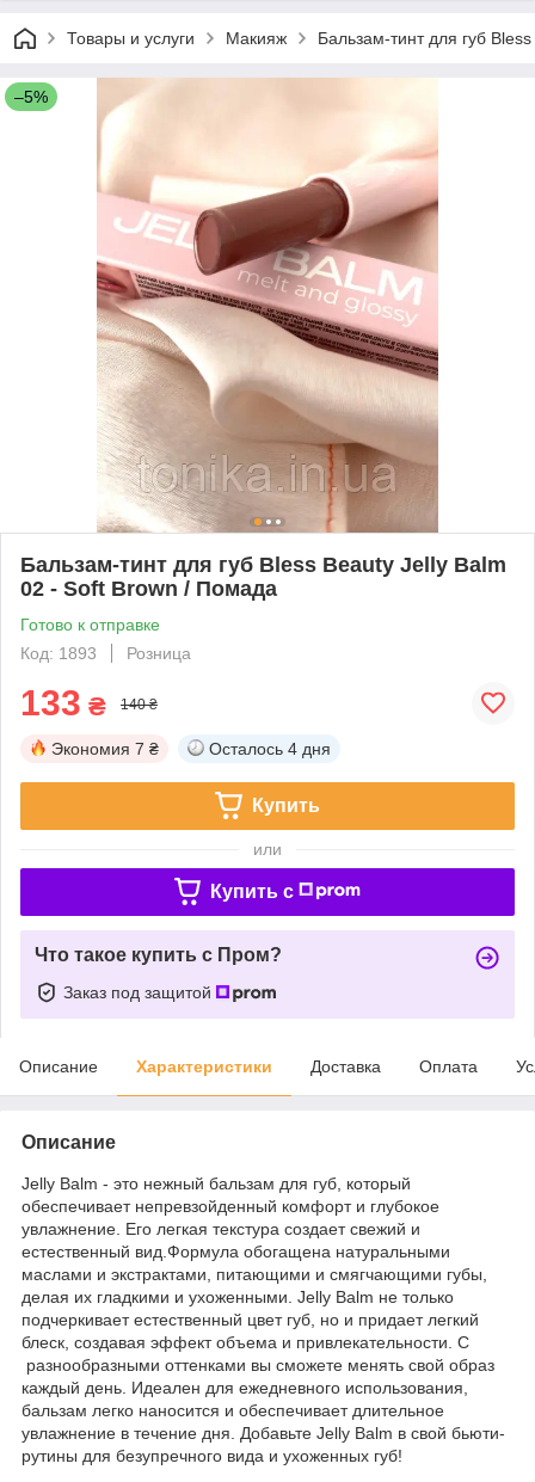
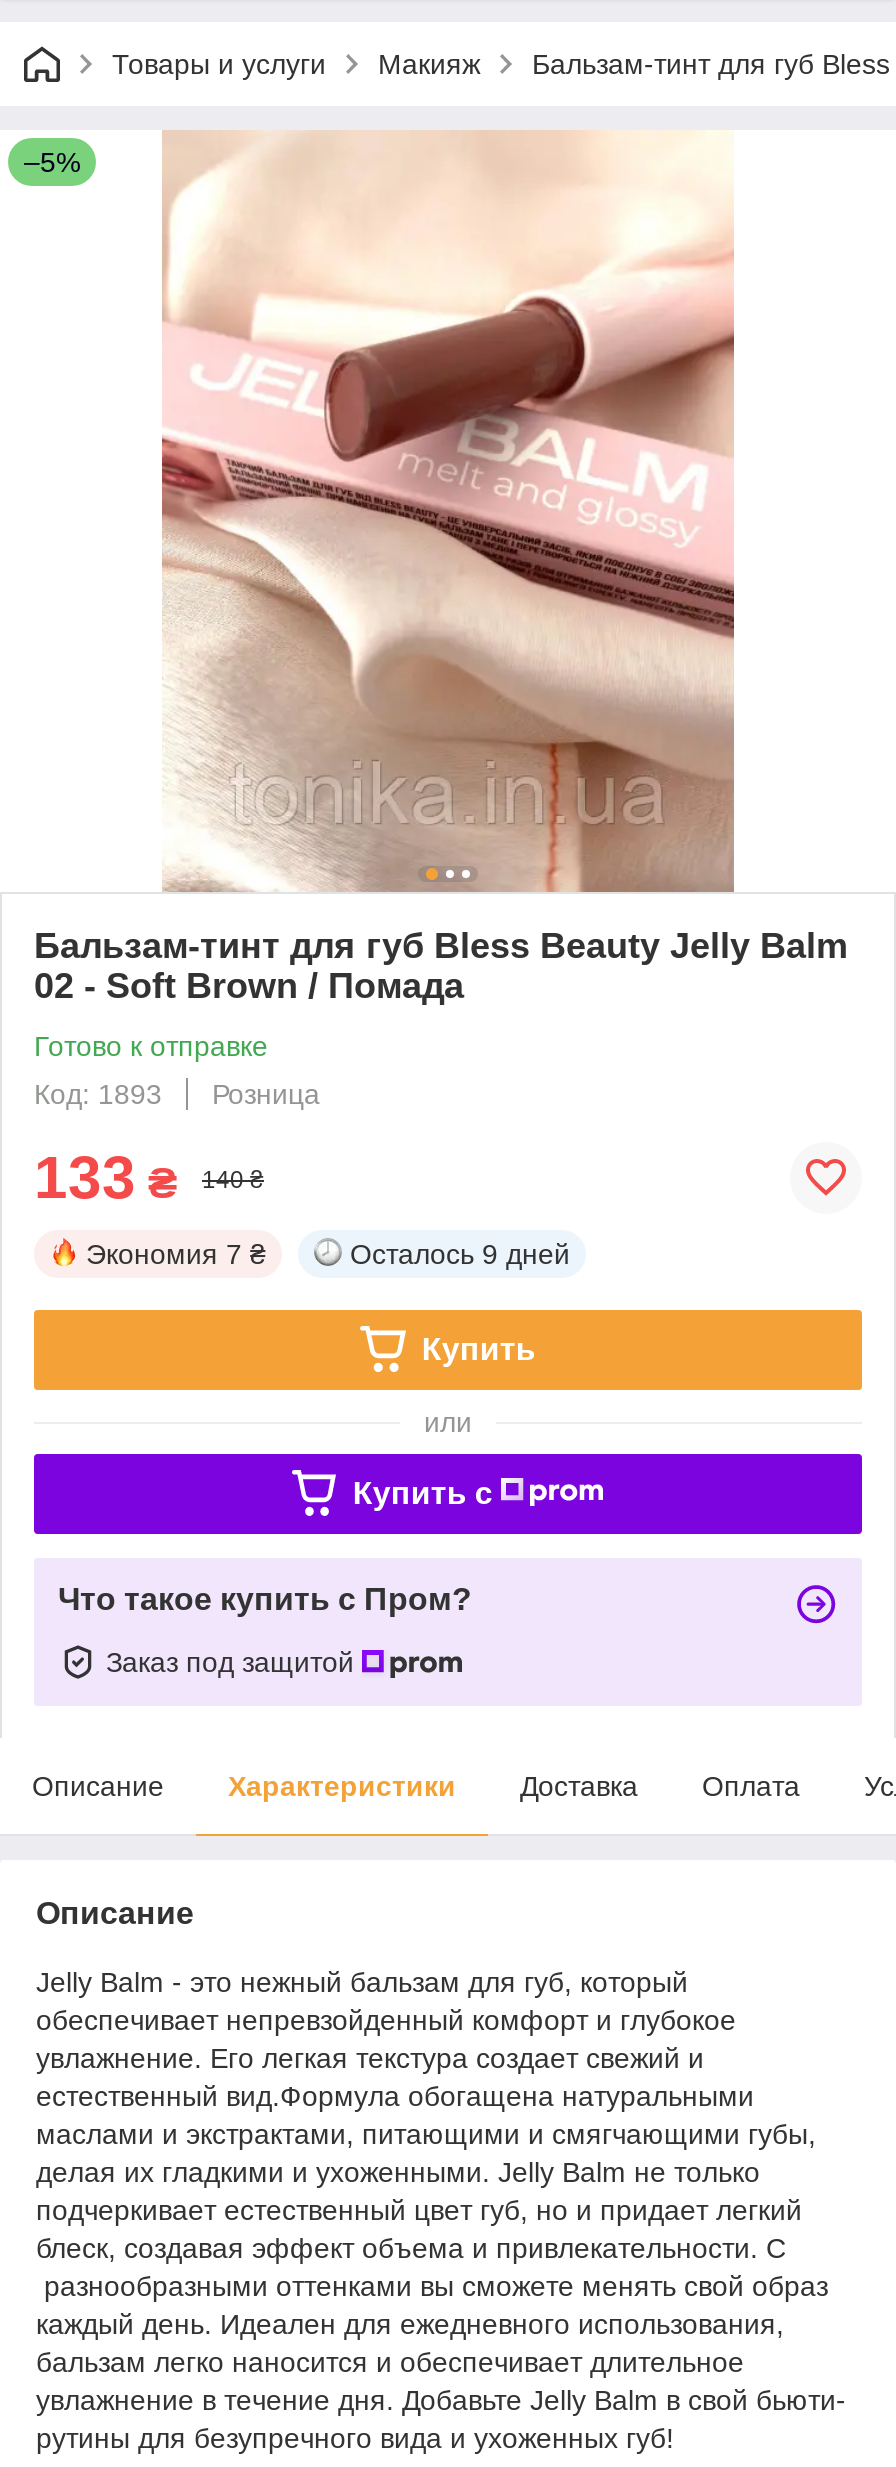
[209,739,331,758] Осталось 4 дня -> [350,1238,570,1270] Осталось 9 дней

